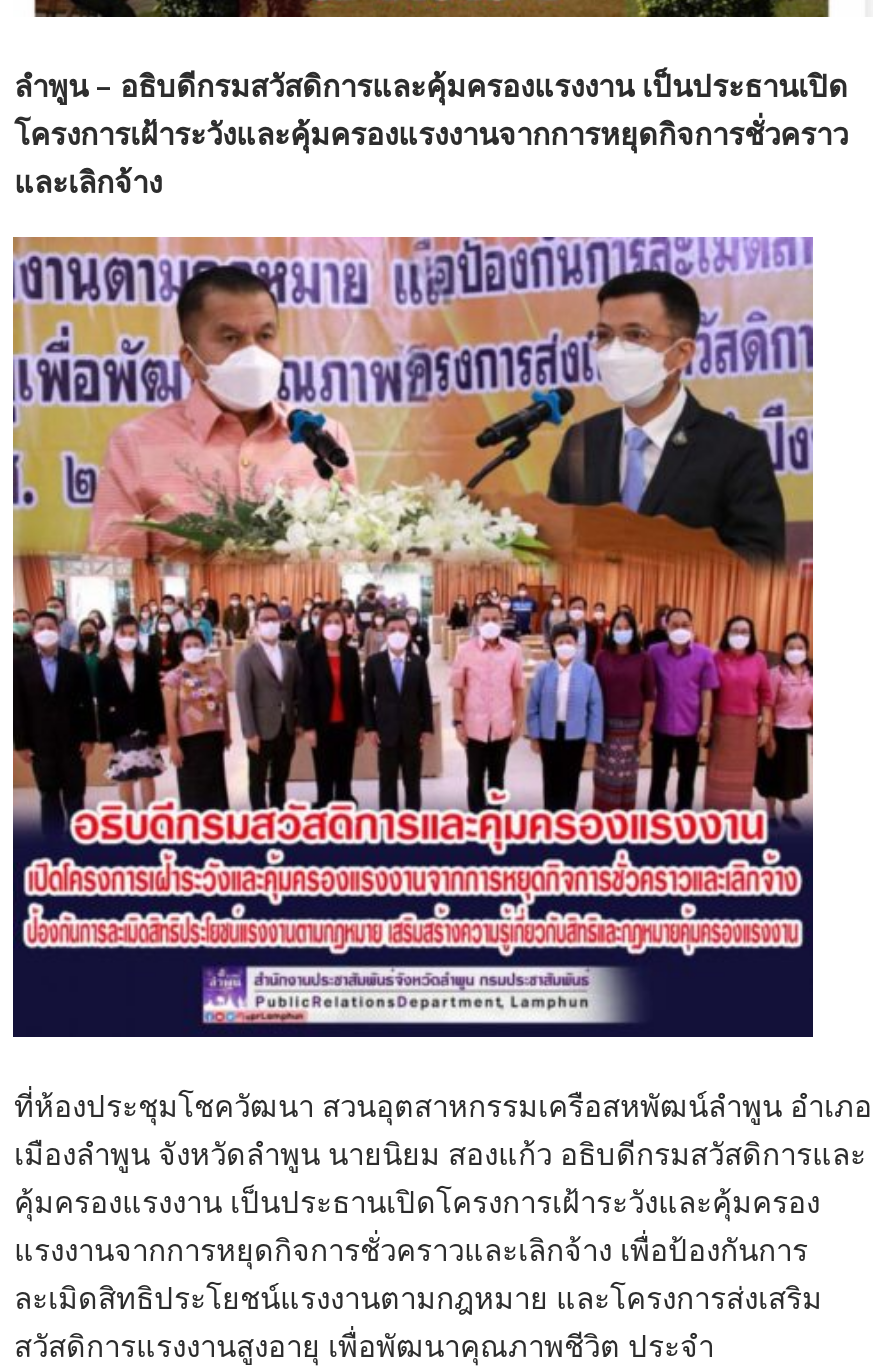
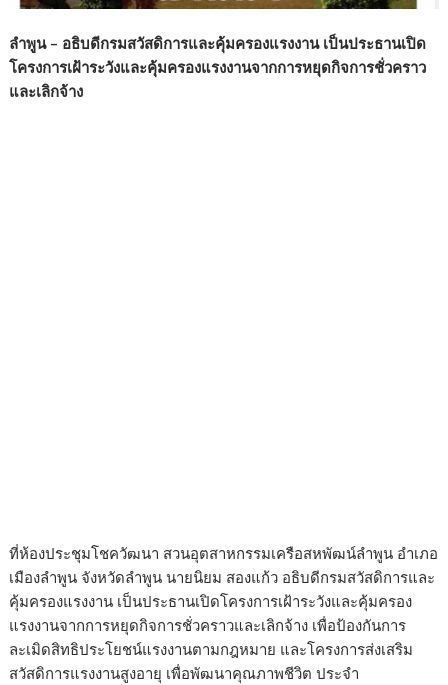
[11,234,815,1040] [image] -> none

